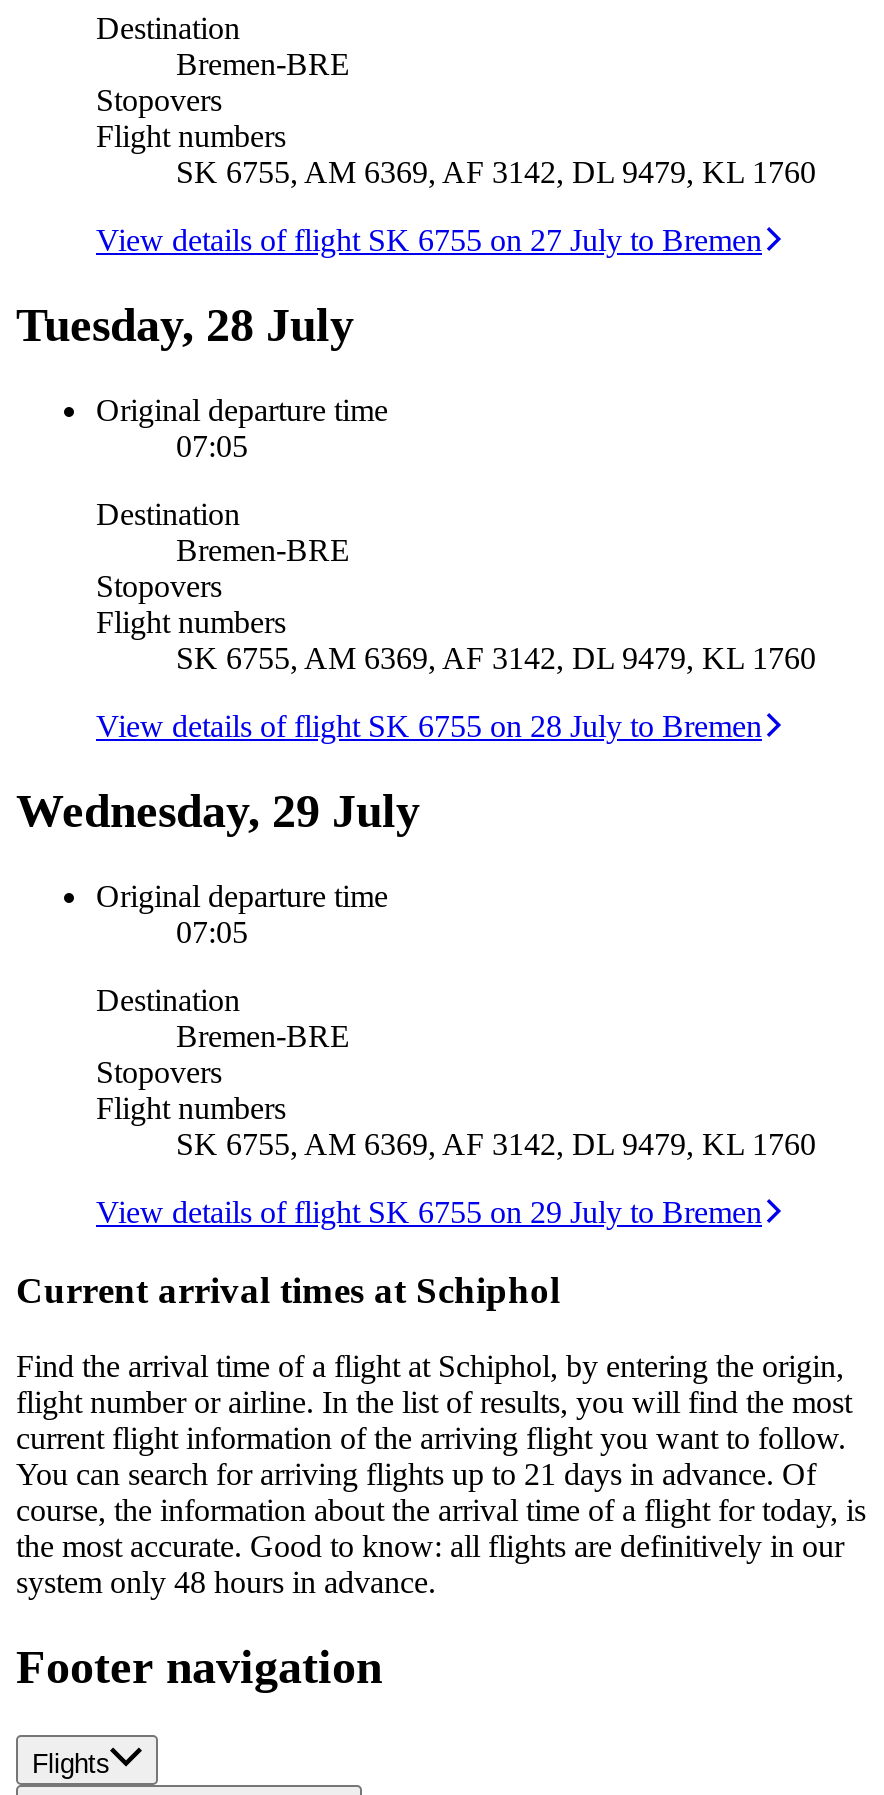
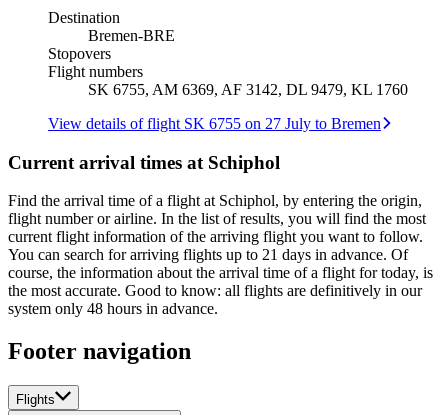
[16,300,816,1229] Tuesday, 28 July | Original departure time | 07:05 | Destination | Bremen-BRE | Stopovers | Flight numbers | SK 6755, AM 6369, AF 3142, DL 9479, KL 1760 | View details of flight SK 6755 on 28 July to Bremen | Wednesday, 29 July | Original departure time | 07:05 | Destination | Bremen-BRE | Stopovers | Flight numbers | SK 6755, AM 6369, AF 3142, DL 9479, KL 1760 | View details of flight SK 6755 on 29 July to Bremen -> none

